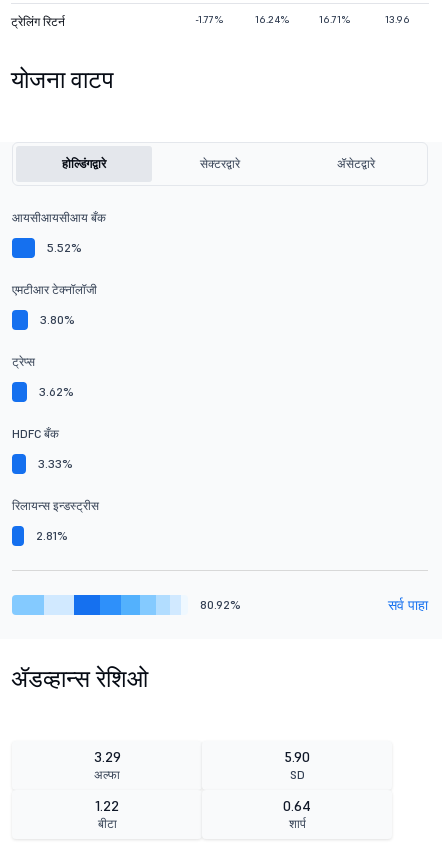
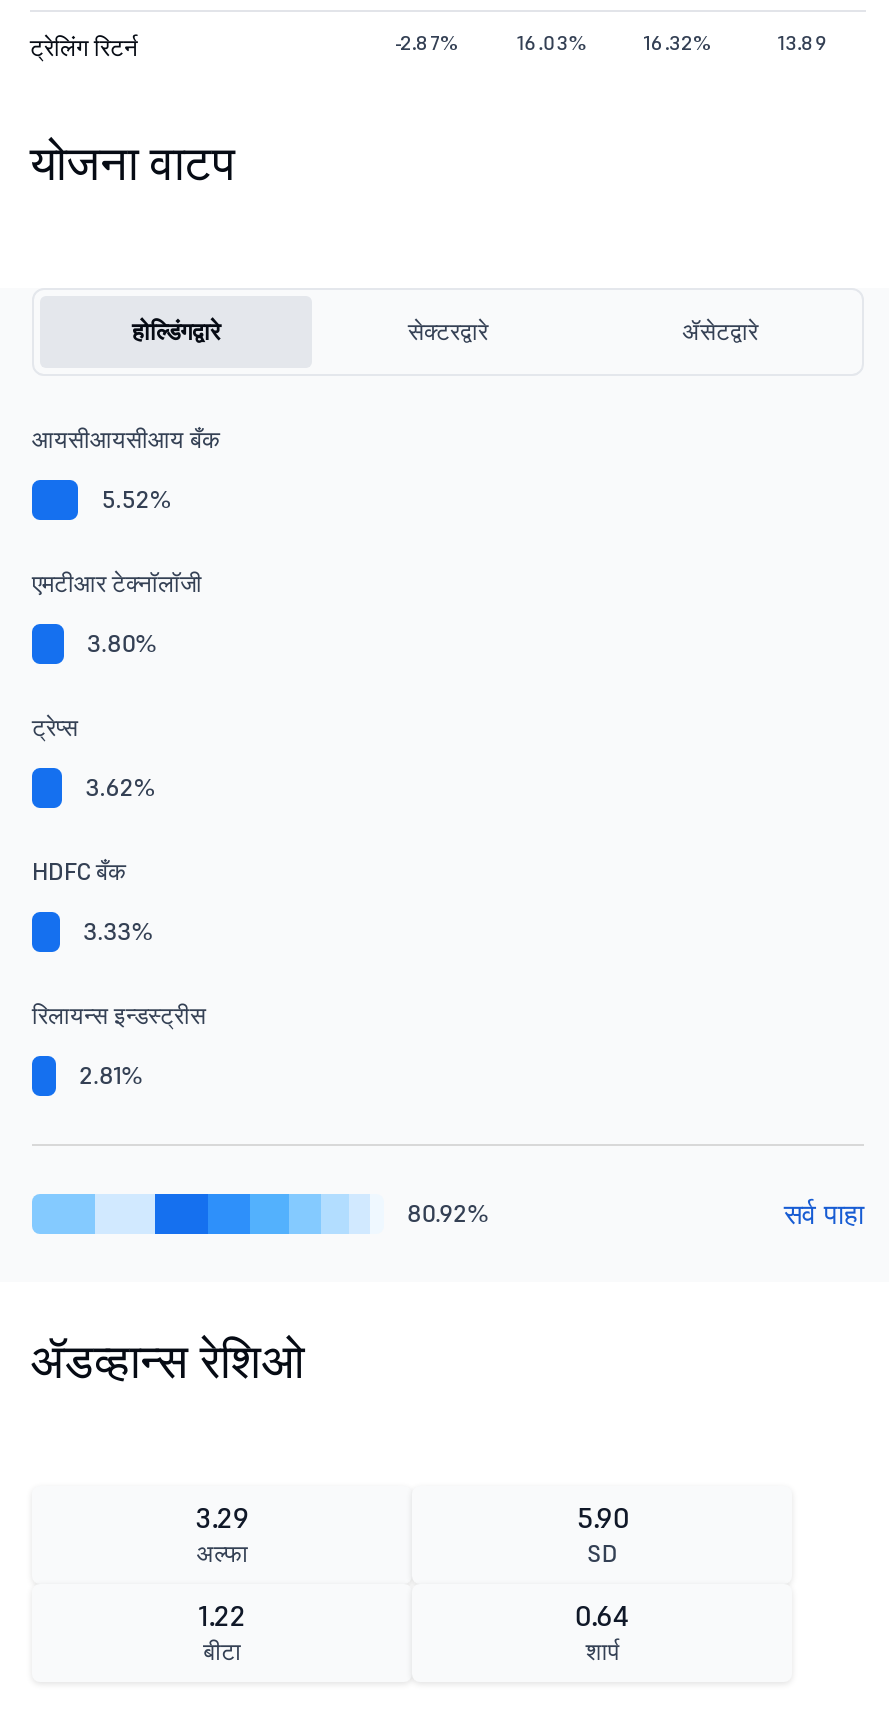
[195,13,224,26] -1.77% -> [394,30,460,56] -2.87%
[255,13,290,26] 16.24% -> [516,30,588,56] 16.03%
[319,13,351,26] 16.71% -> [643,30,713,56] 16.32%
[385,13,410,26] 13.96 -> [777,30,829,56] 13.89

